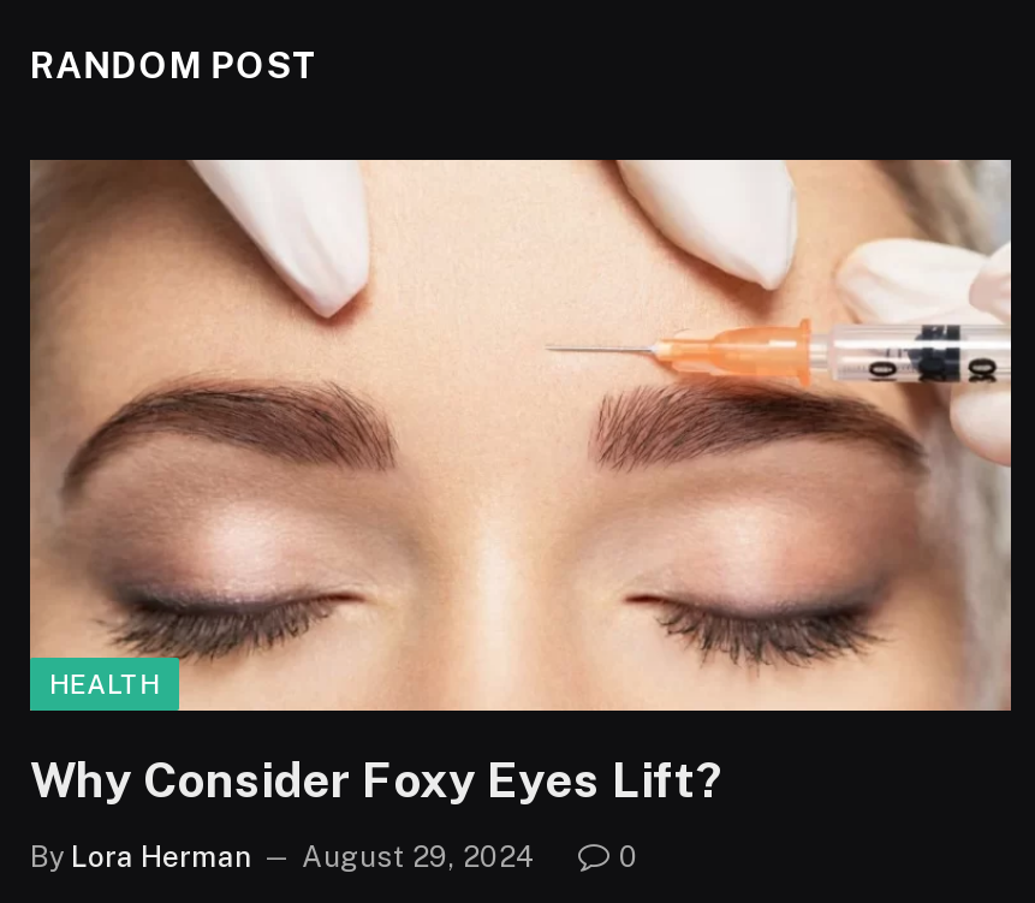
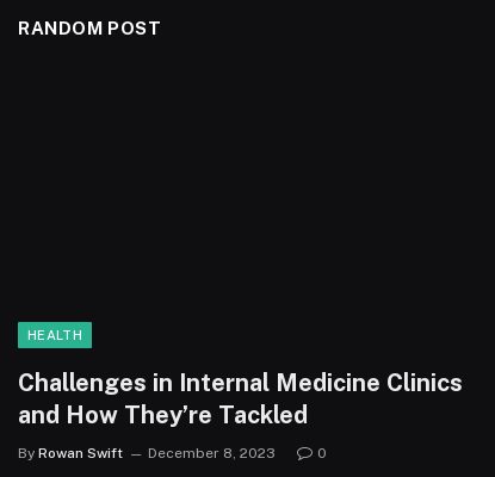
[28,158,1013,713] [image] -> none
[30,751,720,809] Why Consider Foxy Eyes Lift? -> [18,368,463,429] Challenges in Internal Medicine Clinics | and How They’re Tackled
[30,840,535,874] By Lora Herman | August 29, 2024 -> [18,445,276,461] By Rowan Swift | December 8, 2023

